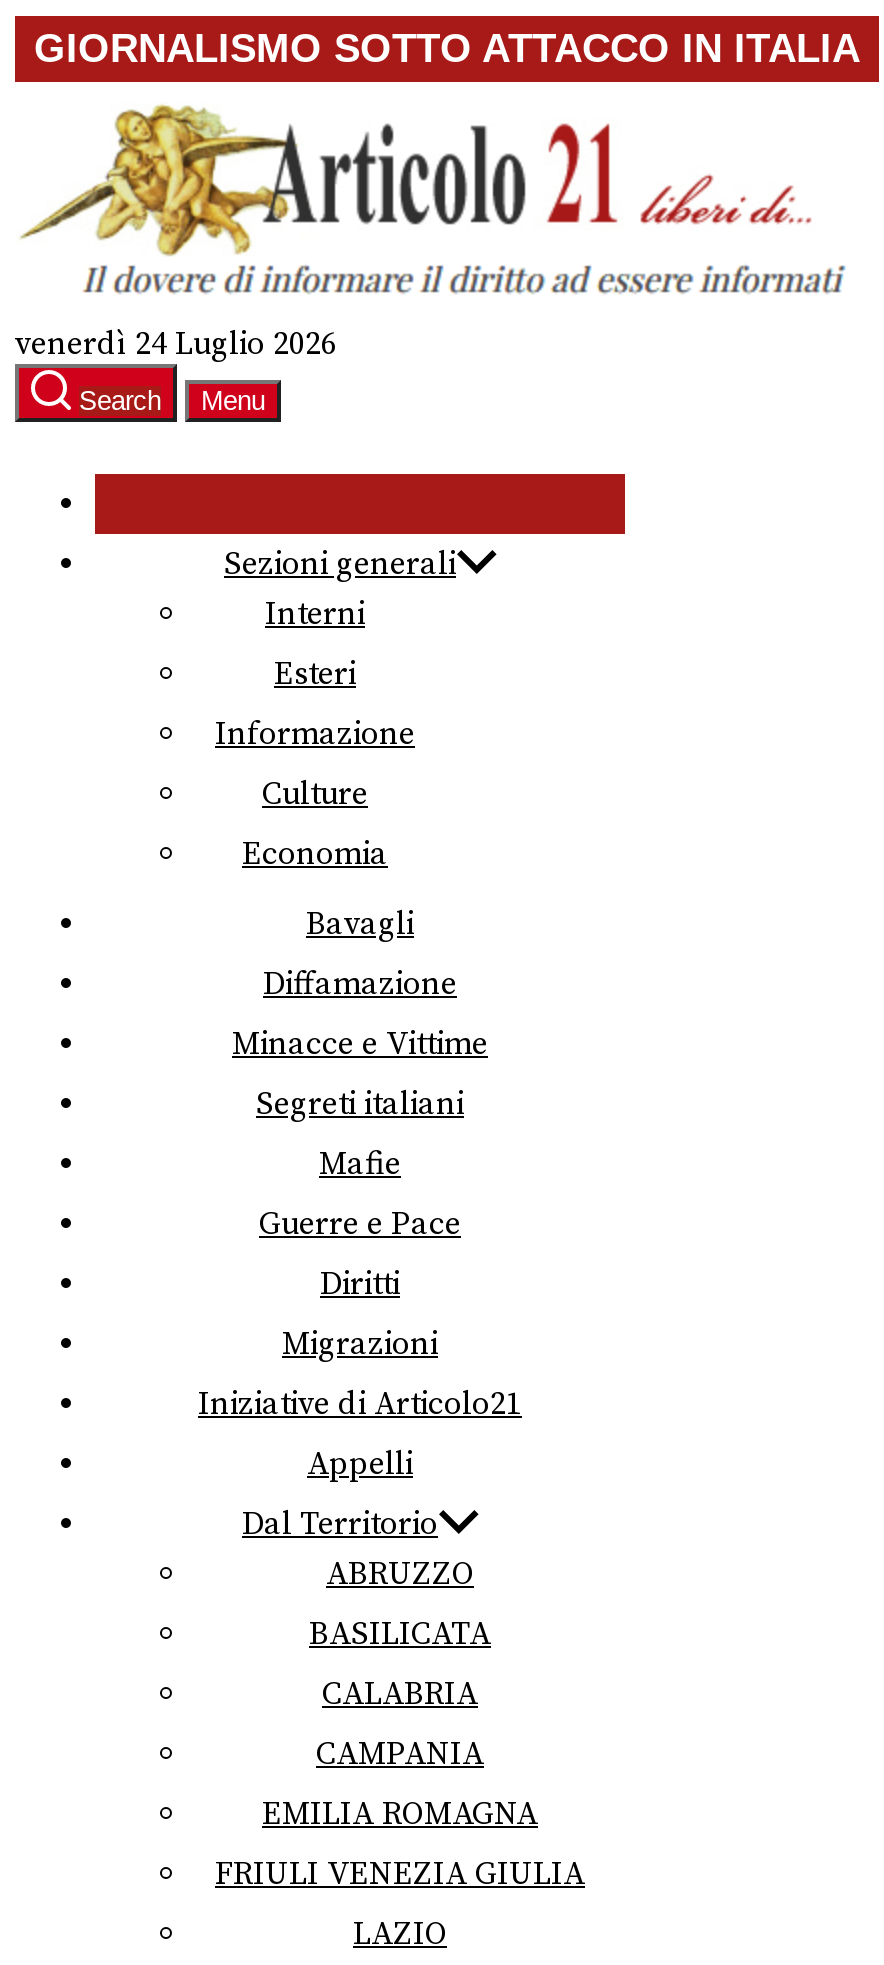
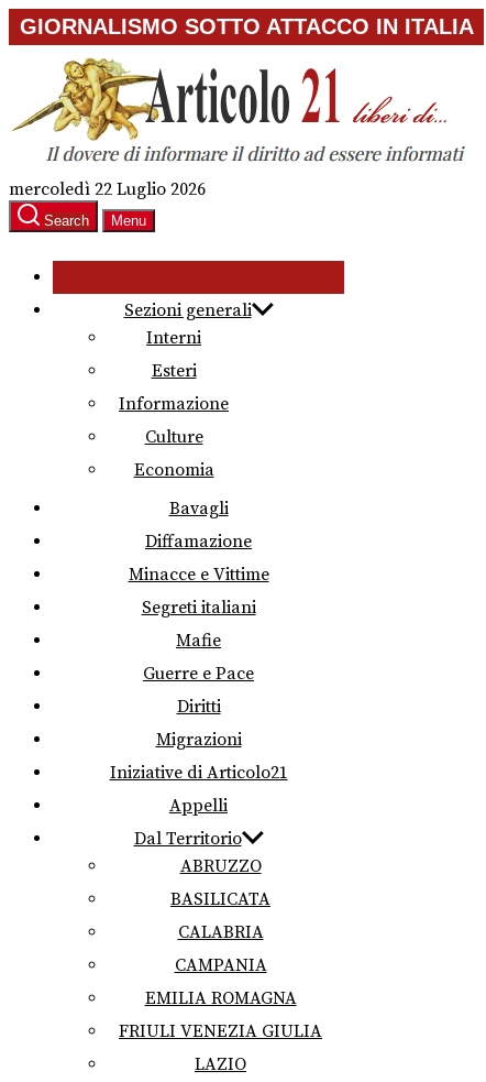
[15,324,337,364] venerdì 24 Luglio 2026 -> [9,178,206,200] mercoledì 22 Luglio 2026

